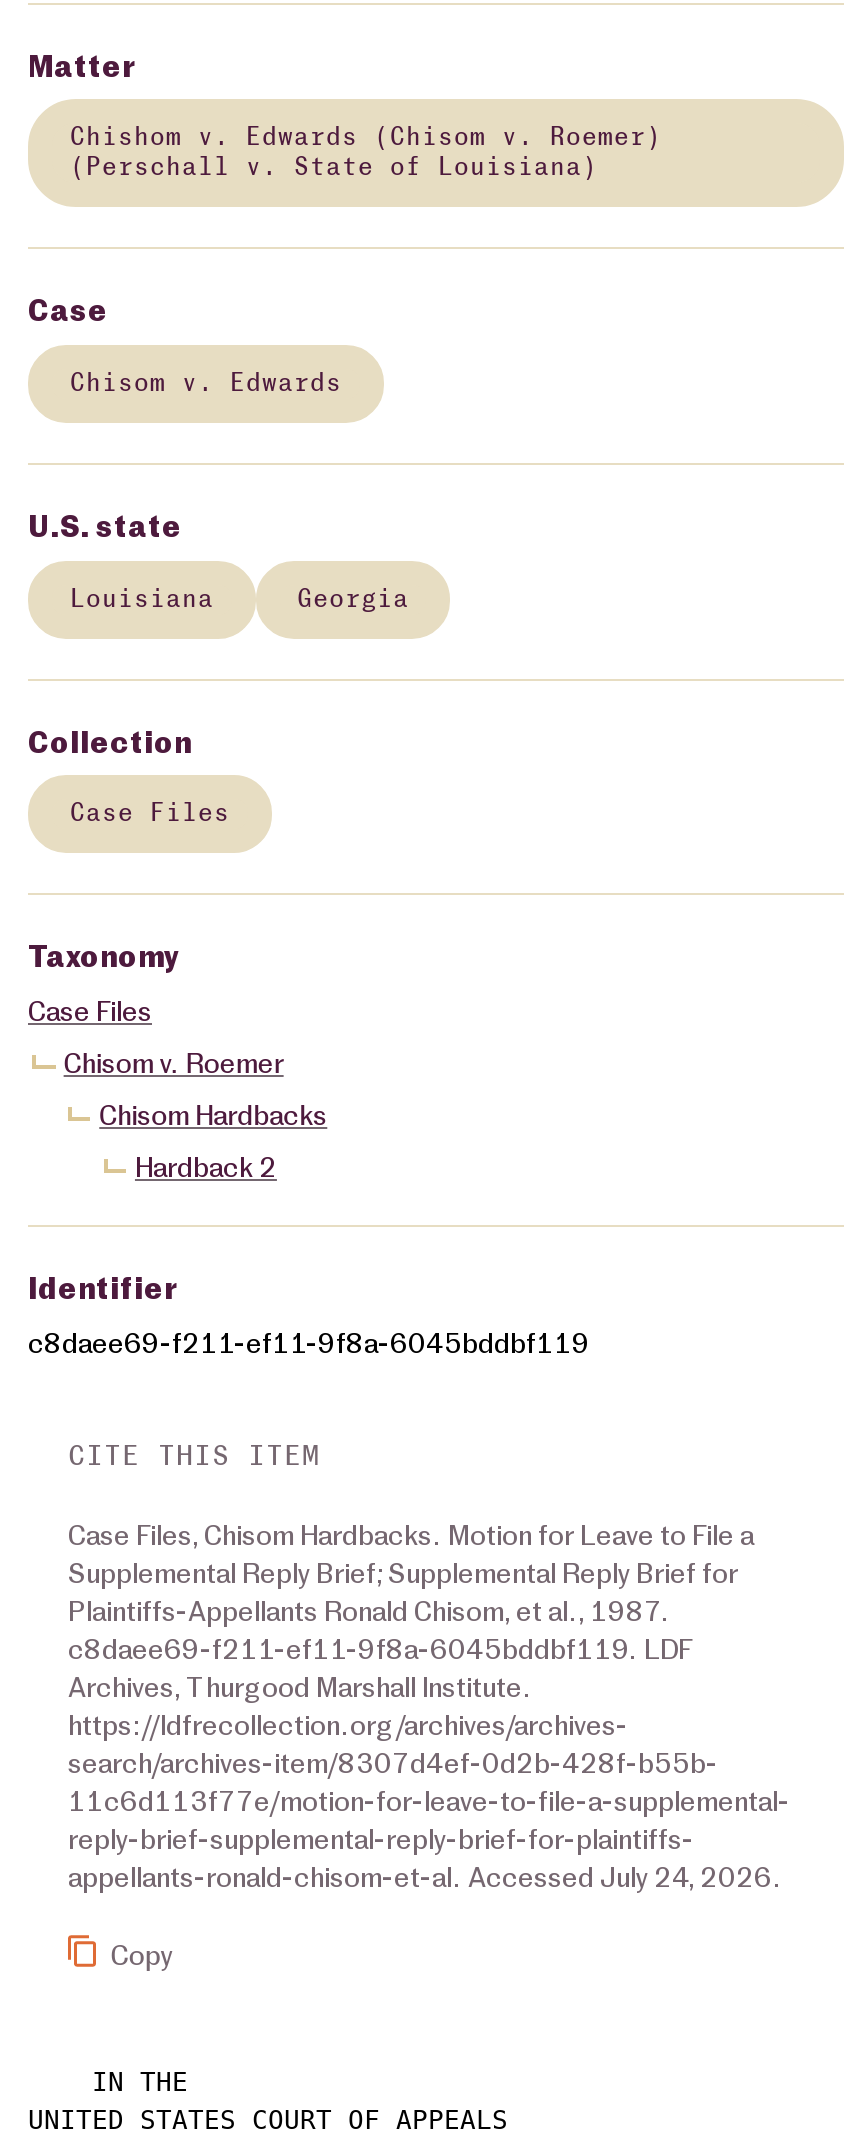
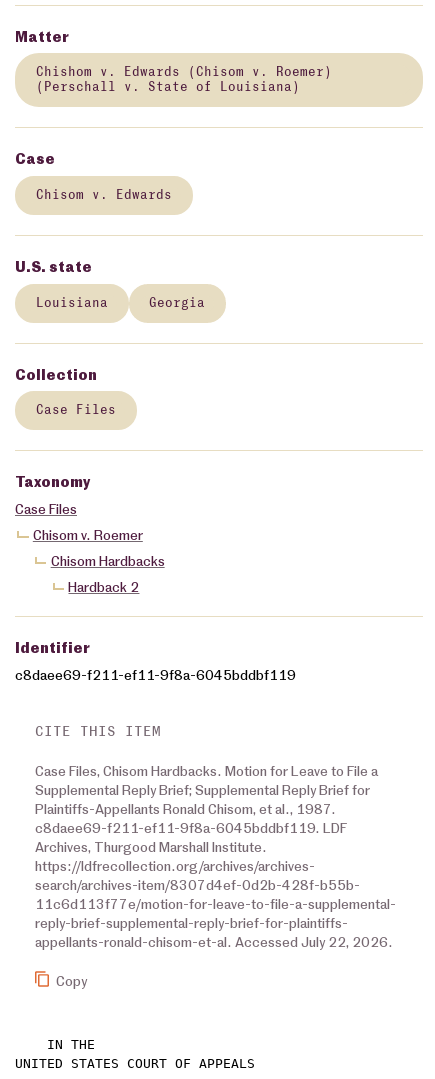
[68,1858,782,1892] appellants-ronald-chisom-et-al. Accessed July 24, 2026. -> [35,933,393,950] appellants-ronald-chisom-et-al. Accessed July 22, 2026.

